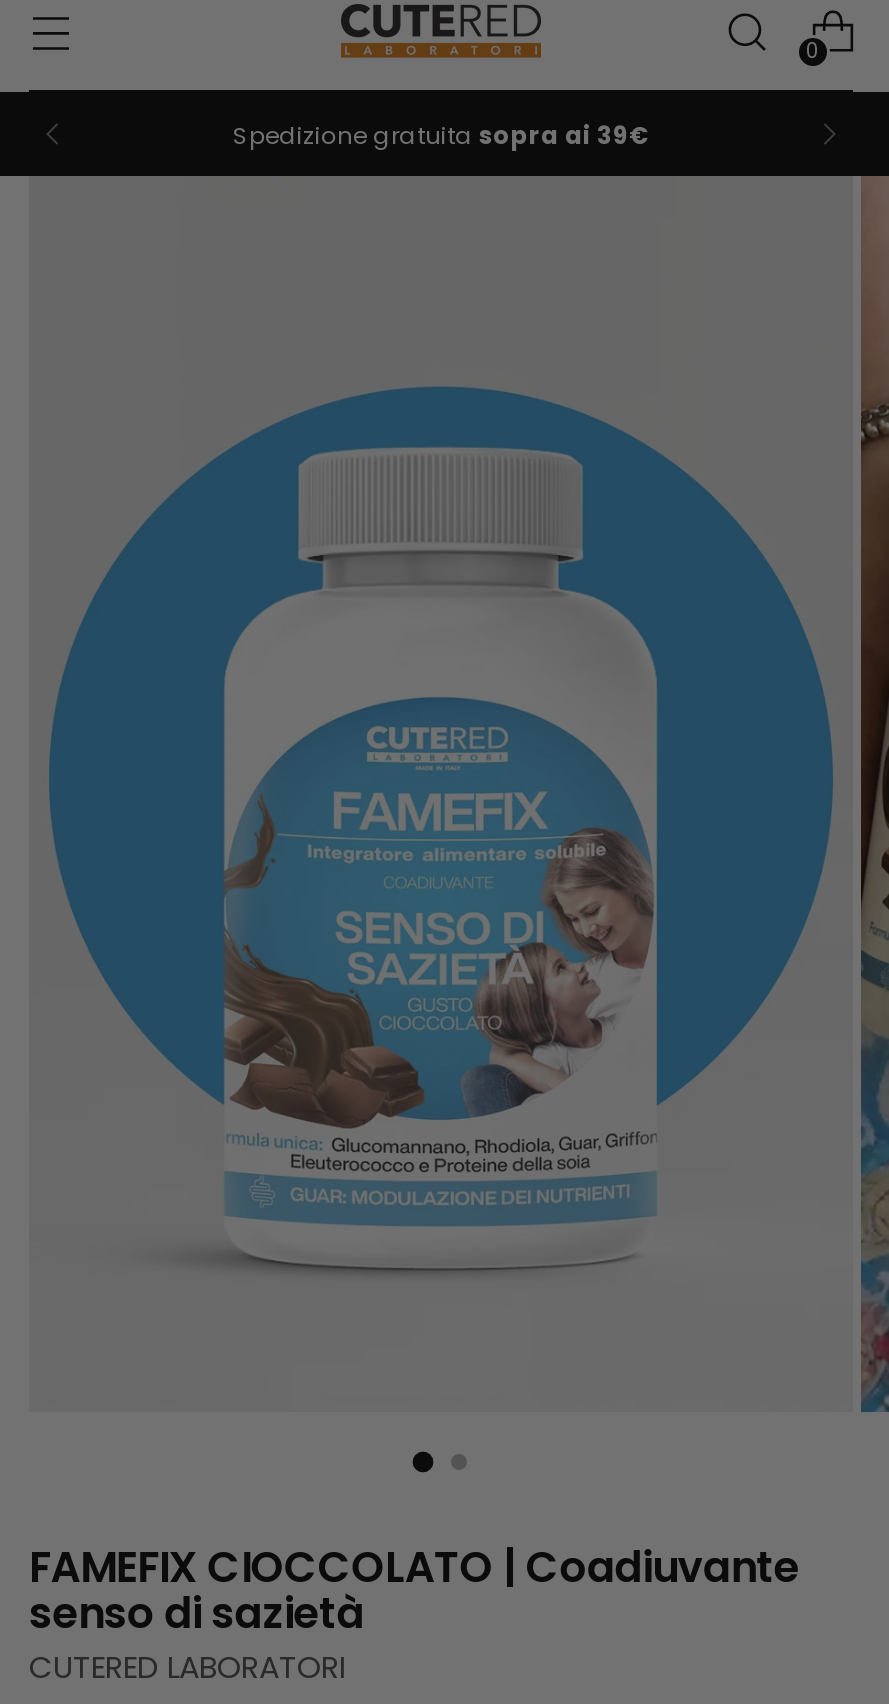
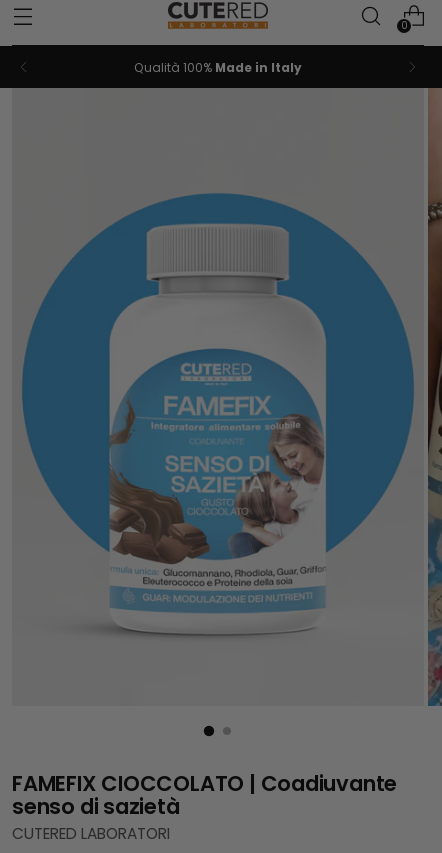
[233,117,649,151] Spedizione gratuita sopra ai 39€ -> [134,58,302,75] Qualità 100% Made in Italy

